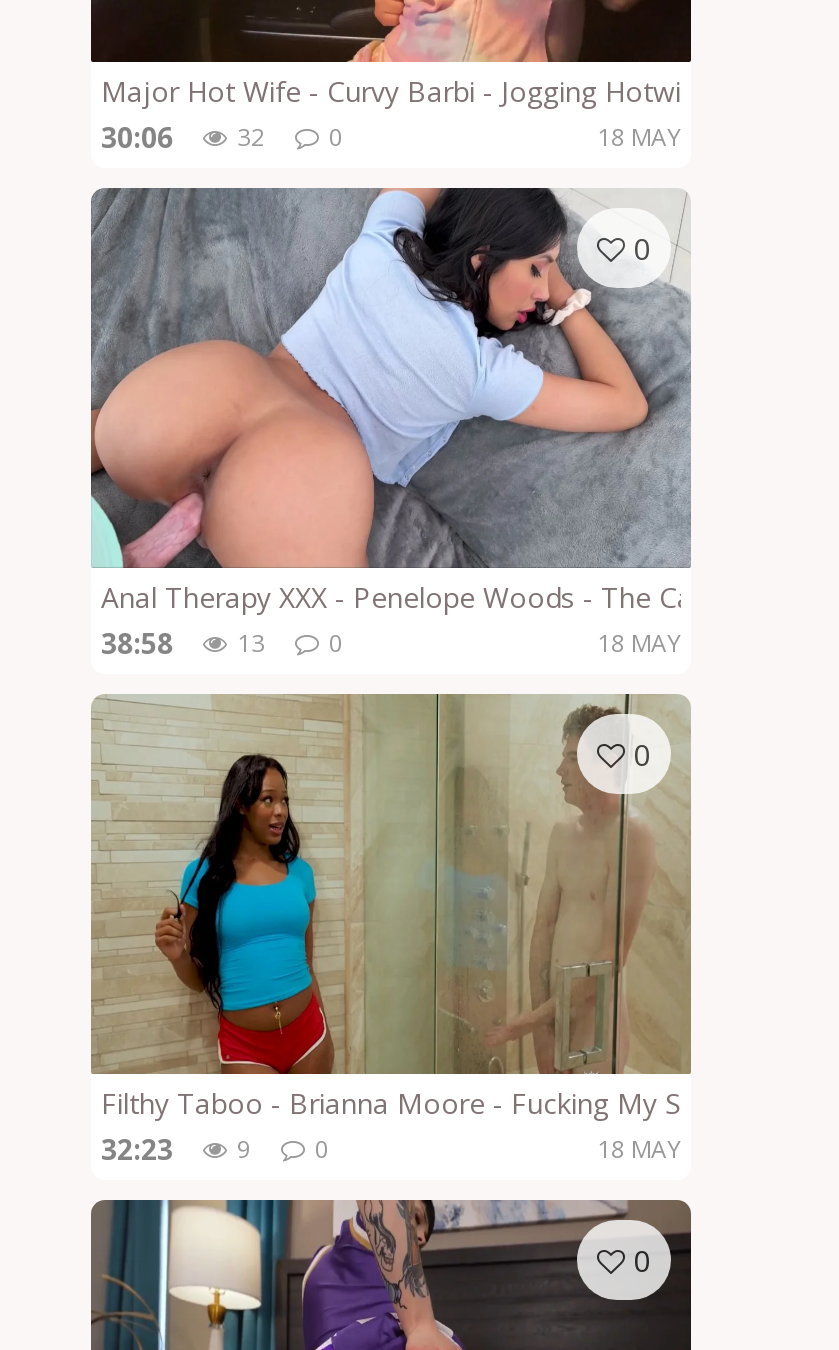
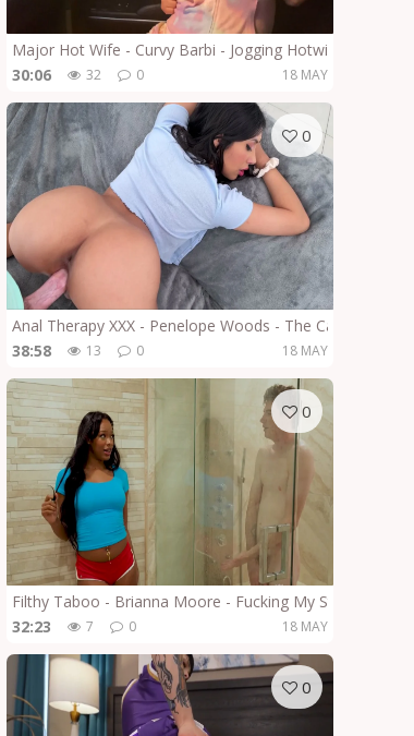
[101,1130,329,1168] 32:23 9 0 -> [12,616,136,637] 32:23 7 0

